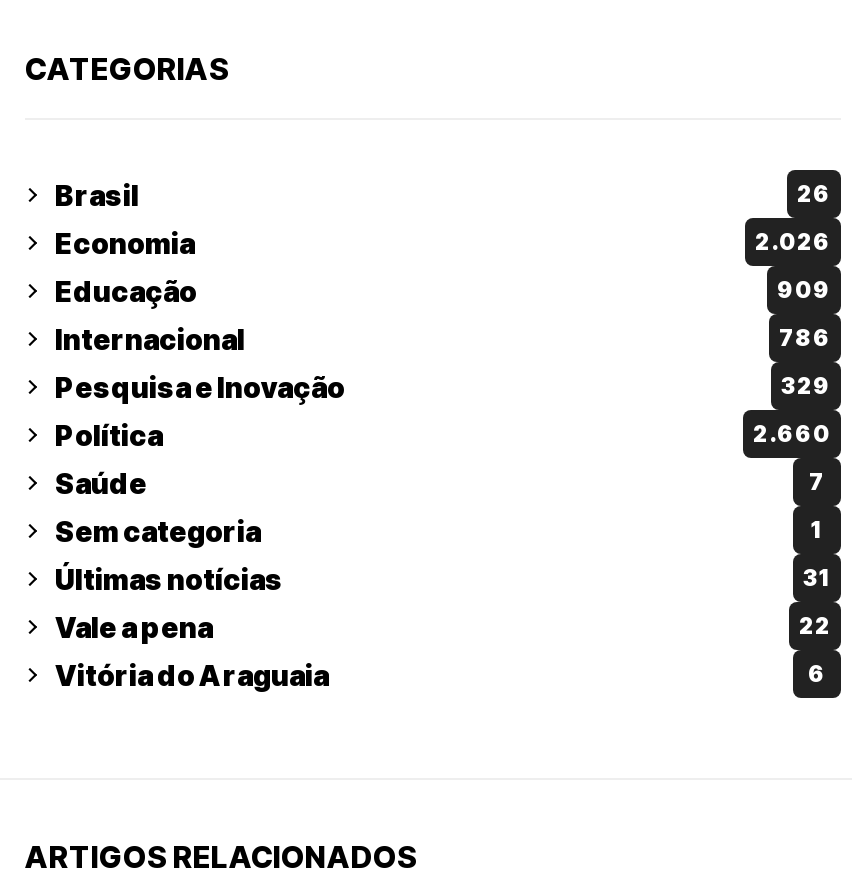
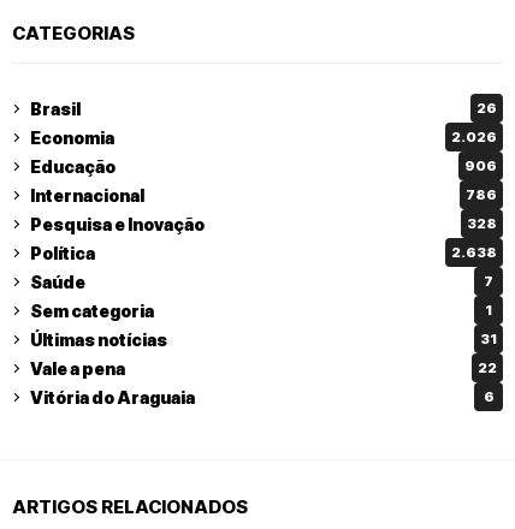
[777,276,831,304] 909 -> [464,157,497,174] 906
[781,372,831,400] 329 -> [467,215,497,232] 328
[753,420,831,448] 2.660 -> [451,244,497,261] 2.638

